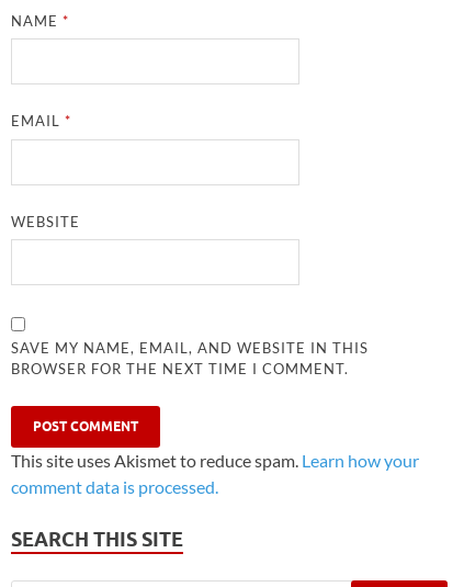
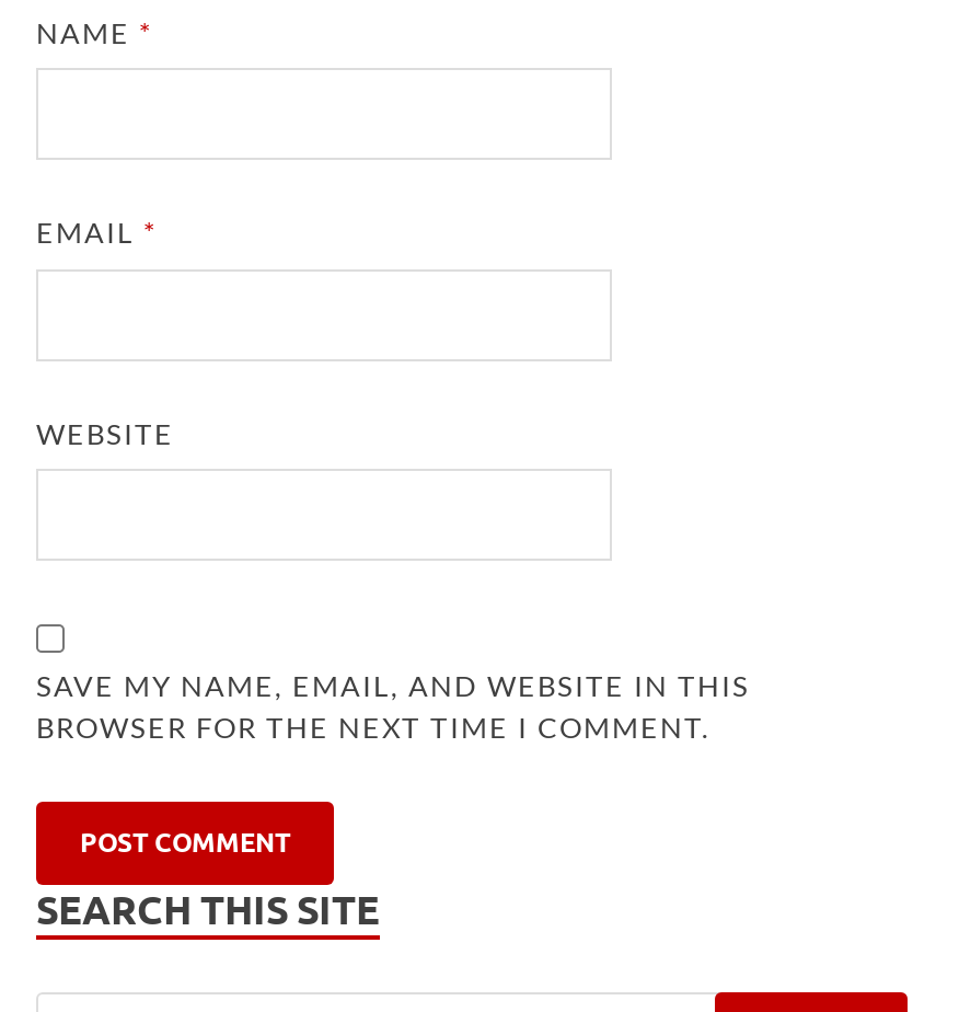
[11,450,419,497] This site uses Akismet to reduce spam. Learn how your | comment data is processed. -> none

